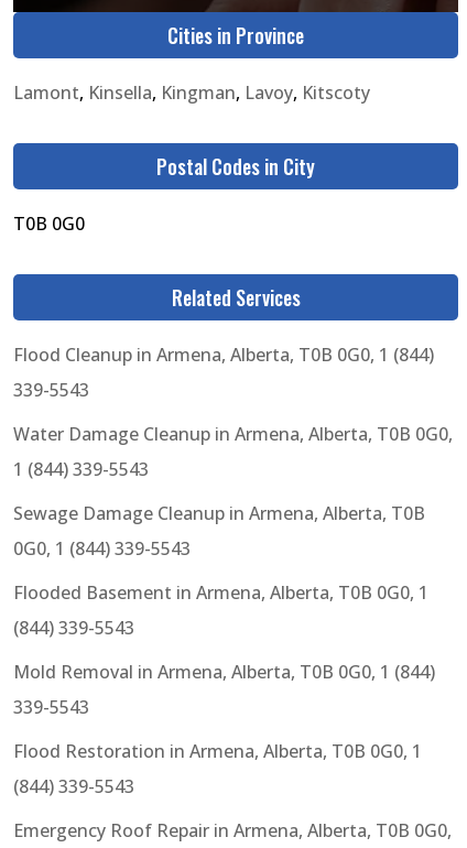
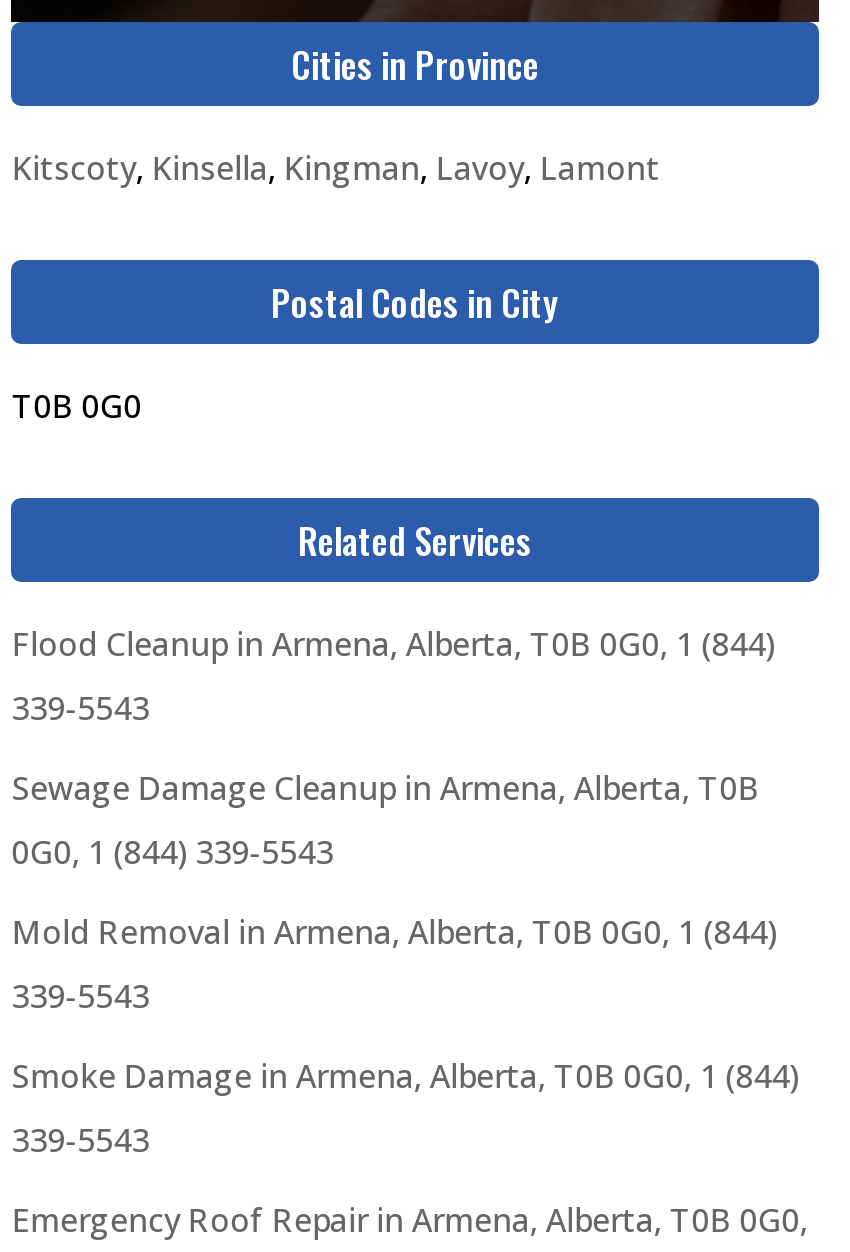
[14,80,371,105] Lamont, Kinsella, Kingman, Lavoy, Kitscoty -> [12,146,660,190] Kitscoty, Kinsella, Kingman, Lavoy, Lamont
[14,422,453,481] Water Damage Cleanup in Armena, Alberta, T0B 0G0, | 1 (844) 339-5543 -> none
[14,580,429,640] Flooded Basement in Armena, Alberta, T0B 0G0, 1 | (844) 339-5543 -> none
[14,739,422,763] Flood Restoration in Armena, Alberta, T0B 0G0, 1 -> [12,1054,800,1098] Smoke Damage in Armena, Alberta, T0B 0G0, 1 (844)
[14,774,135,798] (844) 339-5543 -> [12,1118,150,1162] 339-5543

